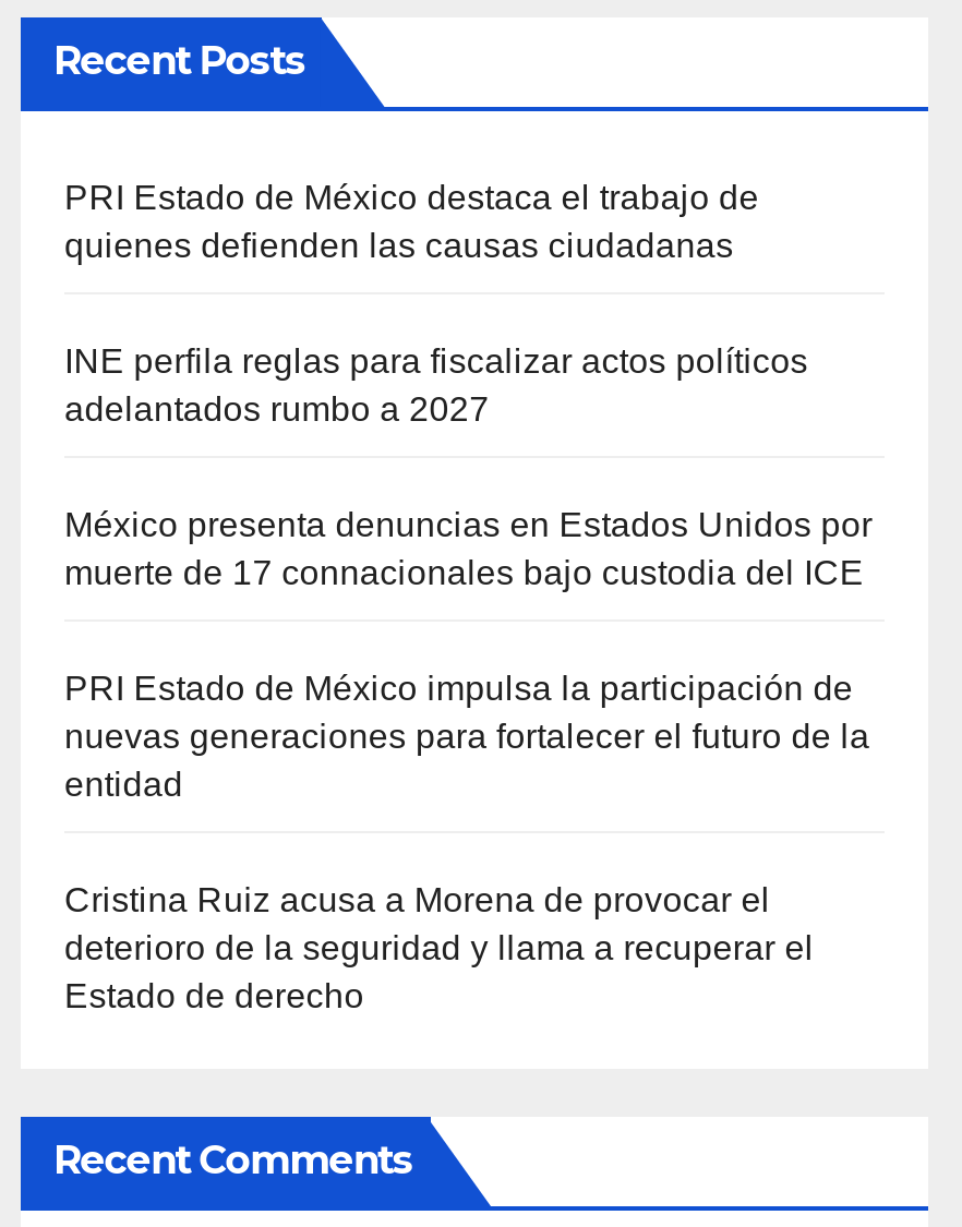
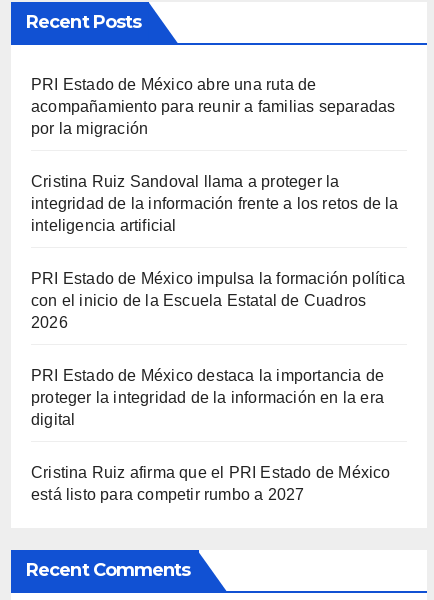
[64,178,759,263] PRI Estado de México destaca el trabajo de | quienes defienden las causas ciudadanas -> [31,76,395,137] PRI Estado de México abre una ruta de | acompañamiento para reunir a familias separadas | por la migración
[64,342,808,427] INE perfila reglas para fiscalizar actos políticos | adelantados rumbo a 2027 -> [31,173,399,234] Cristina Ruiz Sandoval llama a proteger la | integridad de la información frente a los retos de la | inteligencia artificial
[64,505,872,590] México presenta denuncias en Estados Unidos por | muerte de 17 connacionales bajo custodia del ICE -> [31,270,405,331] PRI Estado de México impulsa la formación política | con el inicio de la Escuela Estatal de Cuadros | 2026
[64,669,870,802] PRI Estado de México impulsa la participación de | nuevas generaciones para fortalecer el futuro de la | entidad -> [31,367,384,428] PRI Estado de México destaca la importancia de | proteger la integridad de la información en la era | digital
[64,880,814,1013] Cristina Ruiz acusa a Morena de provocar el | deterioro de la seguridad y llama a recuperar el | Estado de derecho -> [31,464,391,503] Cristina Ruiz afirma que el PRI Estado de México | está listo para competir rumbo a 2027

